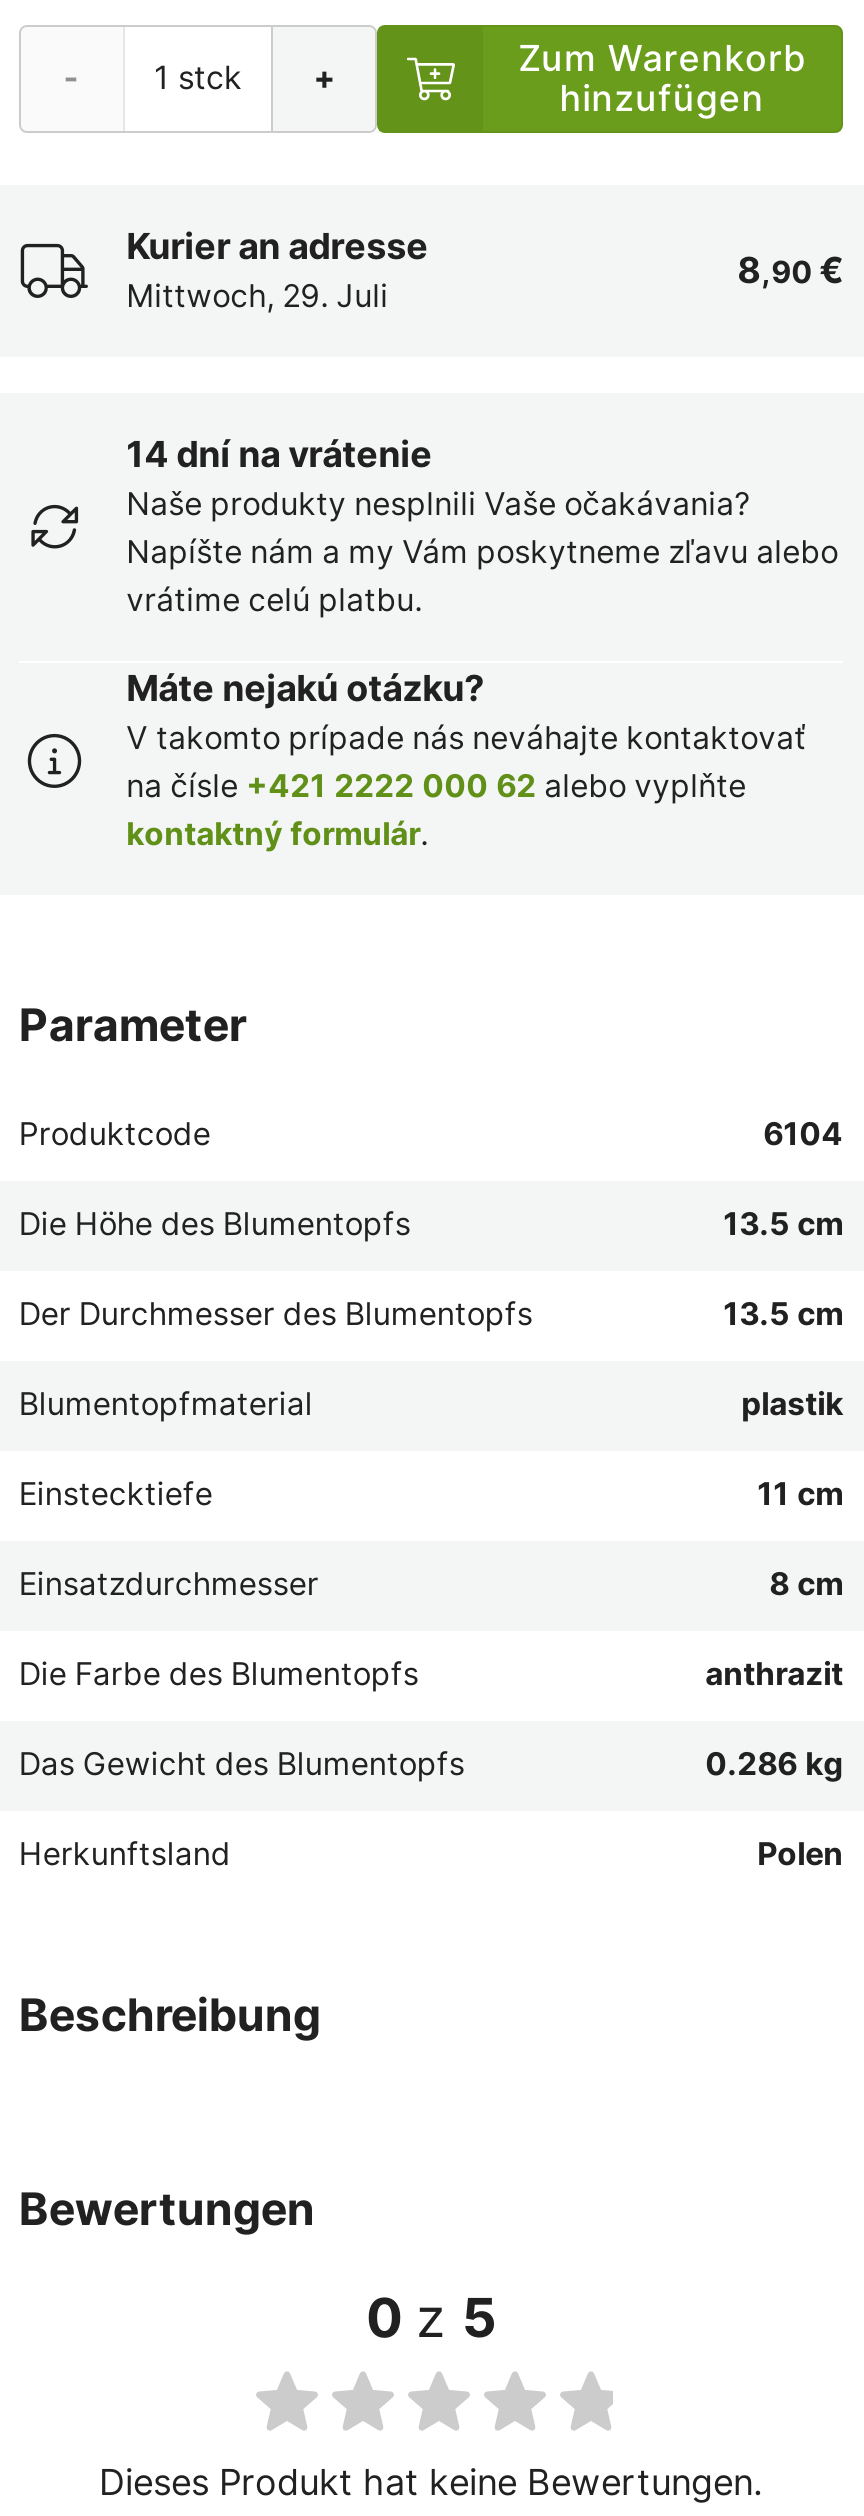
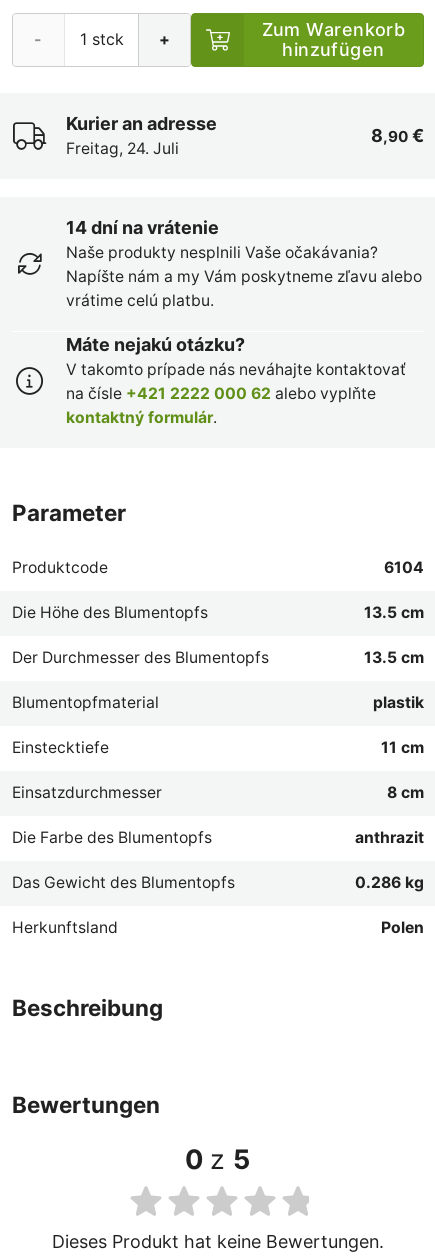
[126,277,388,315] Mittwoch, 29. Juli -> [66,139,179,158] Freitag, 24. Juli

